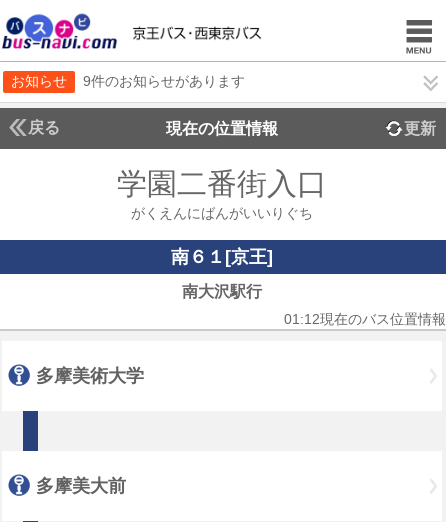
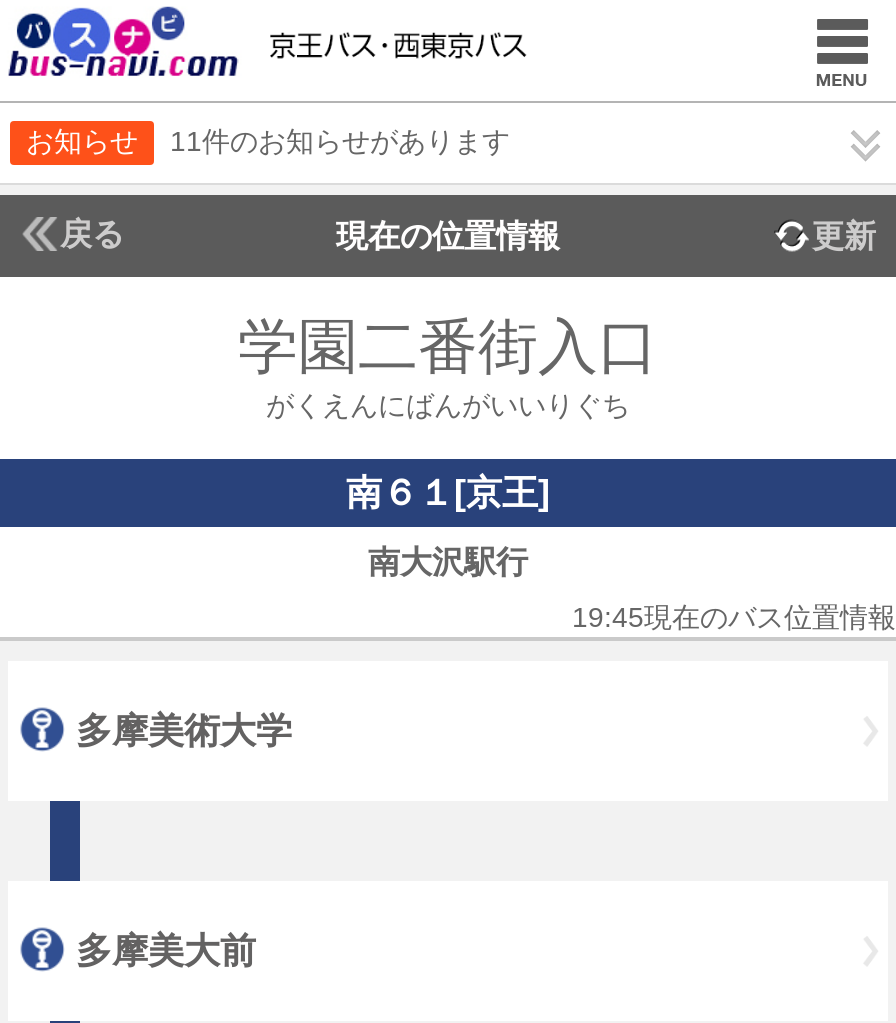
[83,73,245,89] 9件のお知らせがあります -> [170,125,510,157] 11件のお知らせがあります
[284,311,446,327] 01:12現在のバス位置情報 -> [572,601,896,633] 19:45現在のバス位置情報

